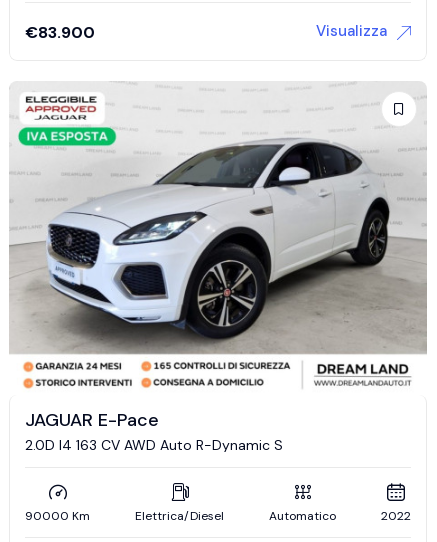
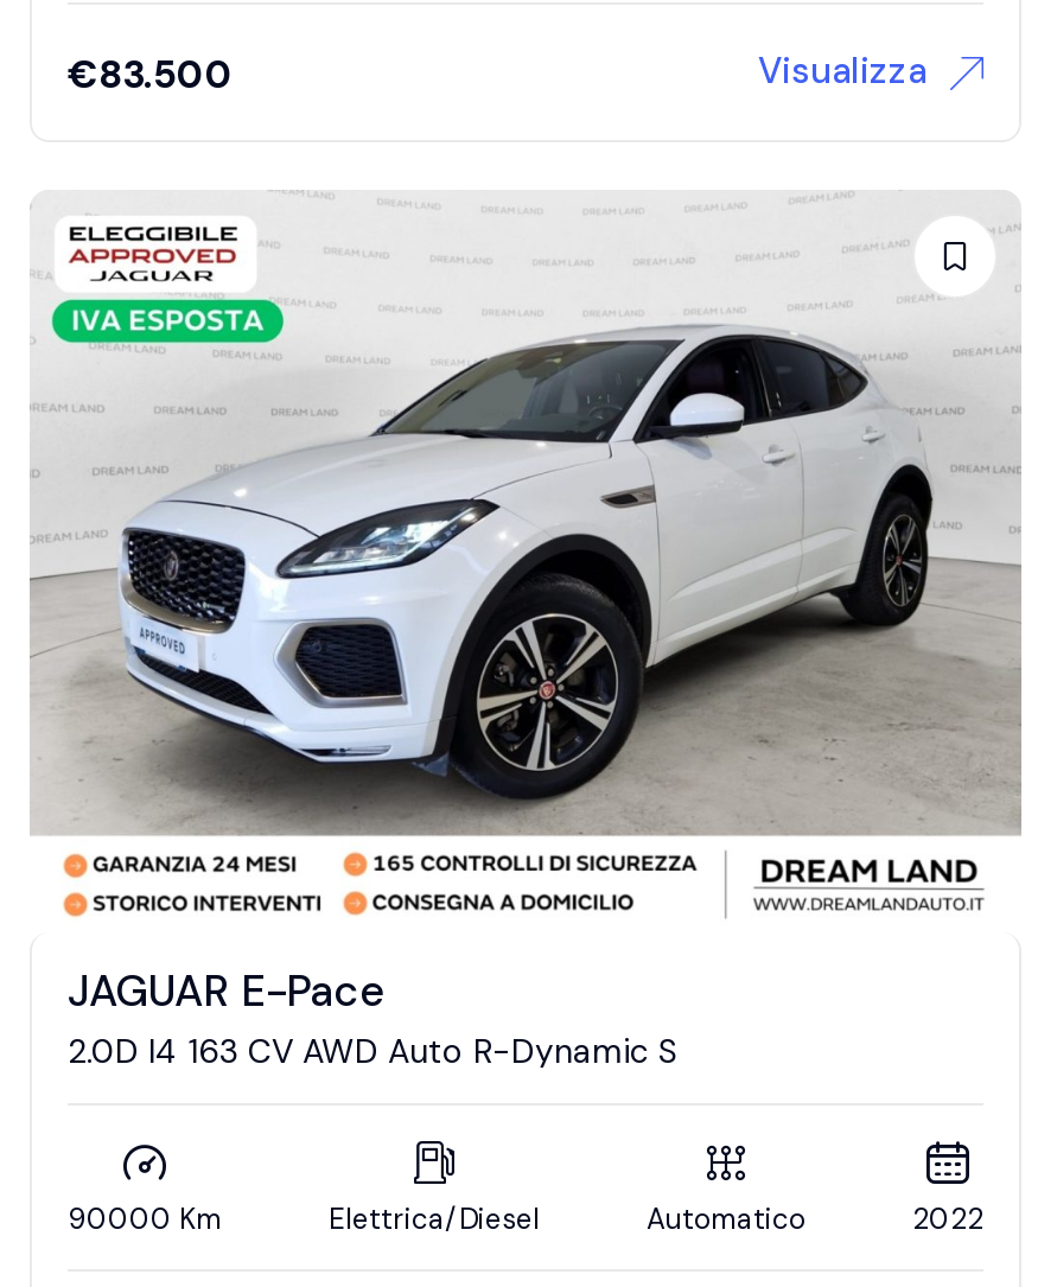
[25,22,95,43] €83.900 -> [68,50,234,99] €83.500

